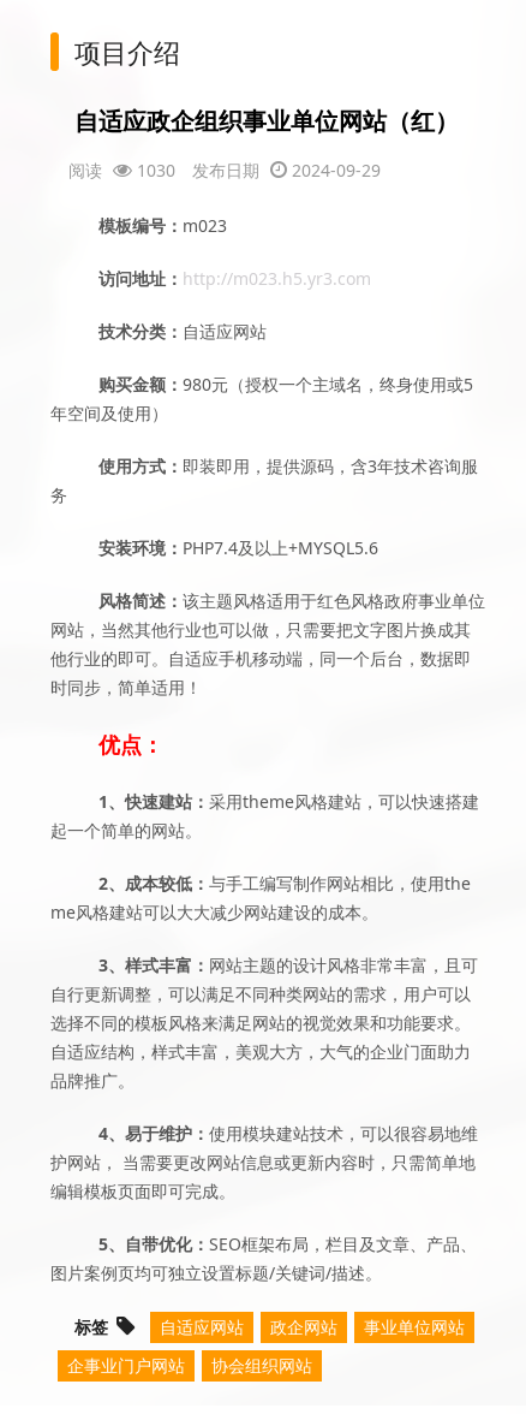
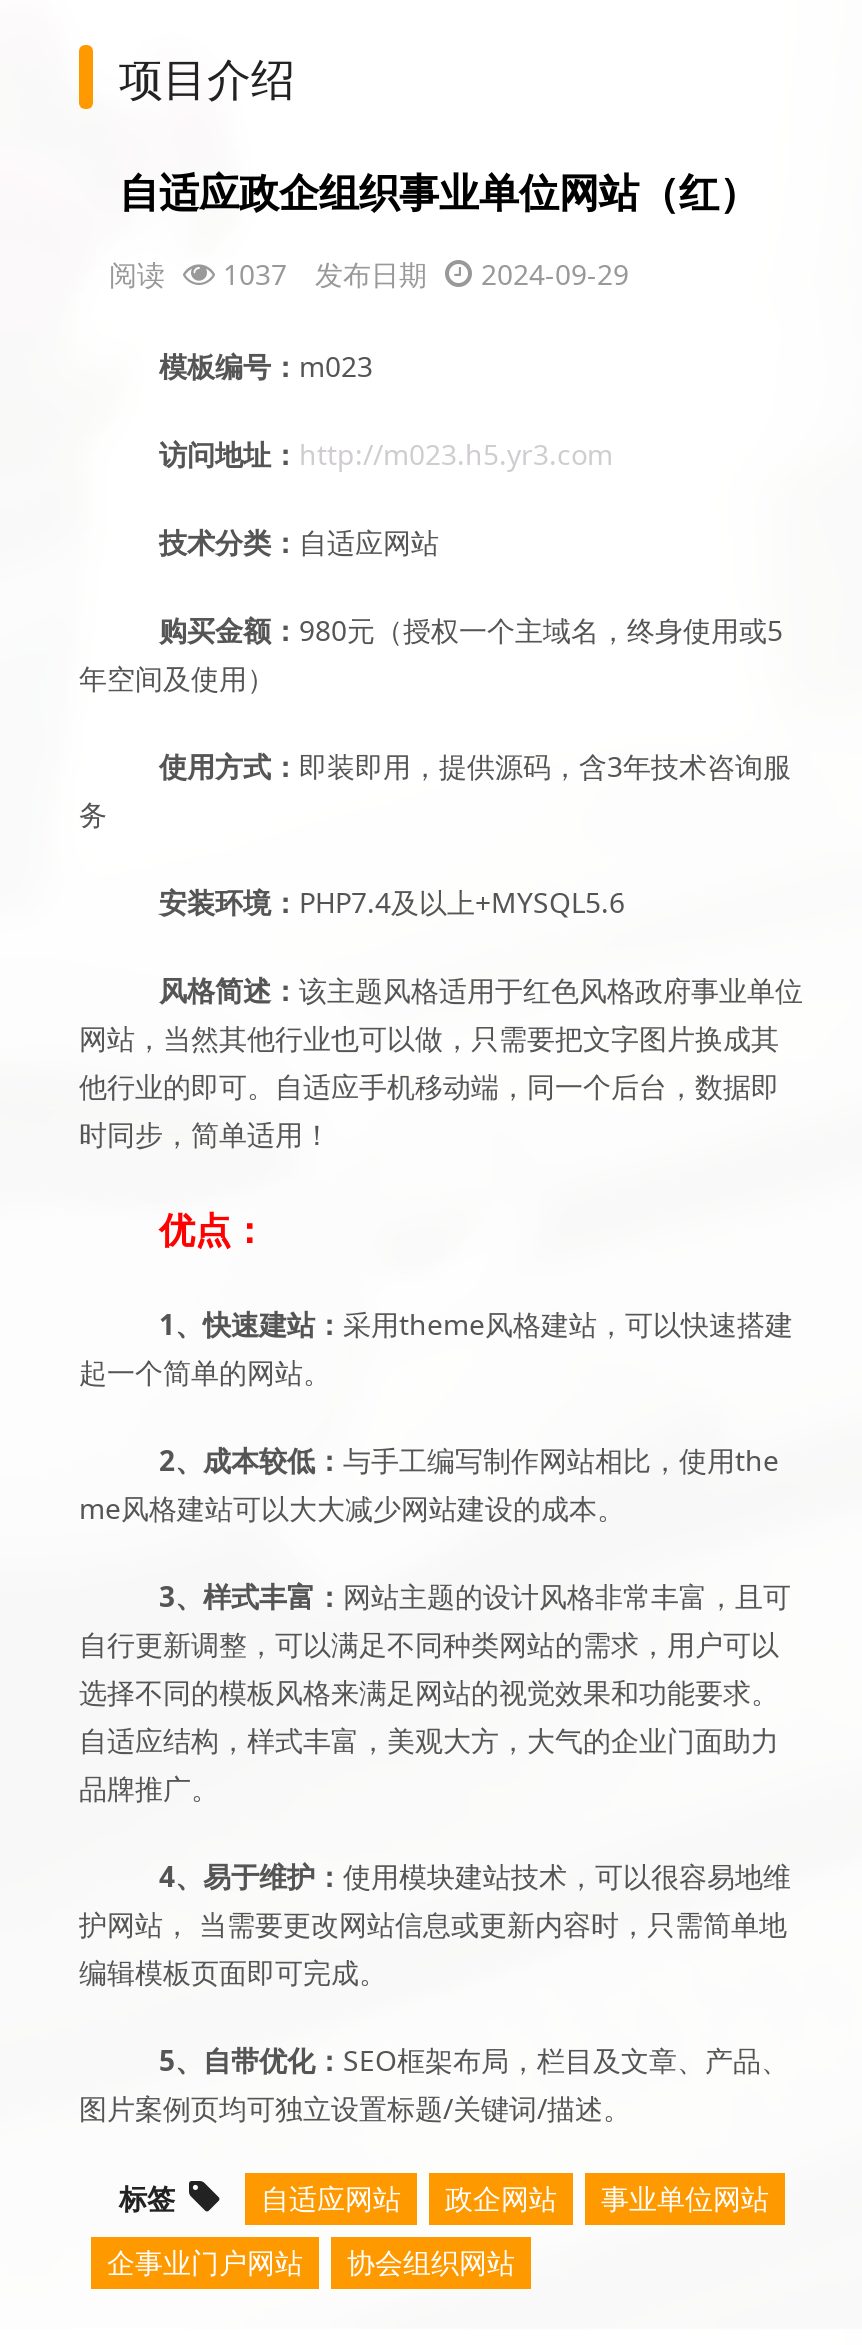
[68,159,381,182] 阅读 1030 发布日期 2024-09-29 -> [109,255,629,293] 阅读 1037 发布日期 2024-09-29

